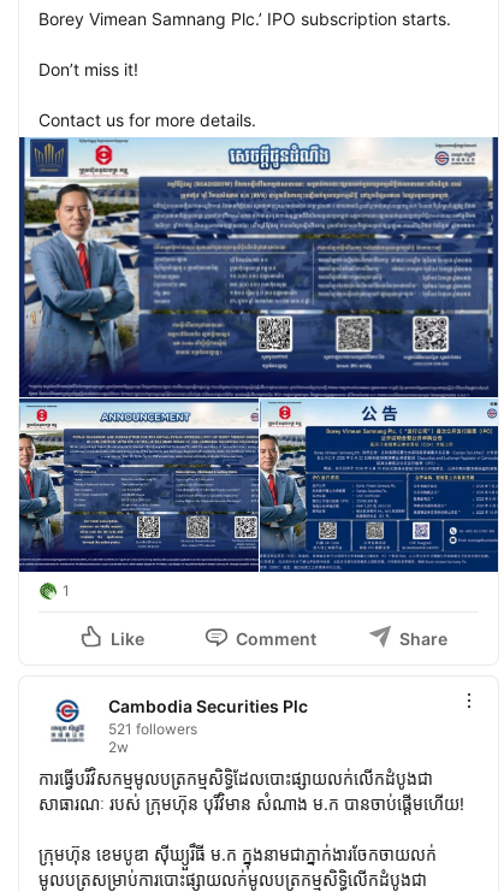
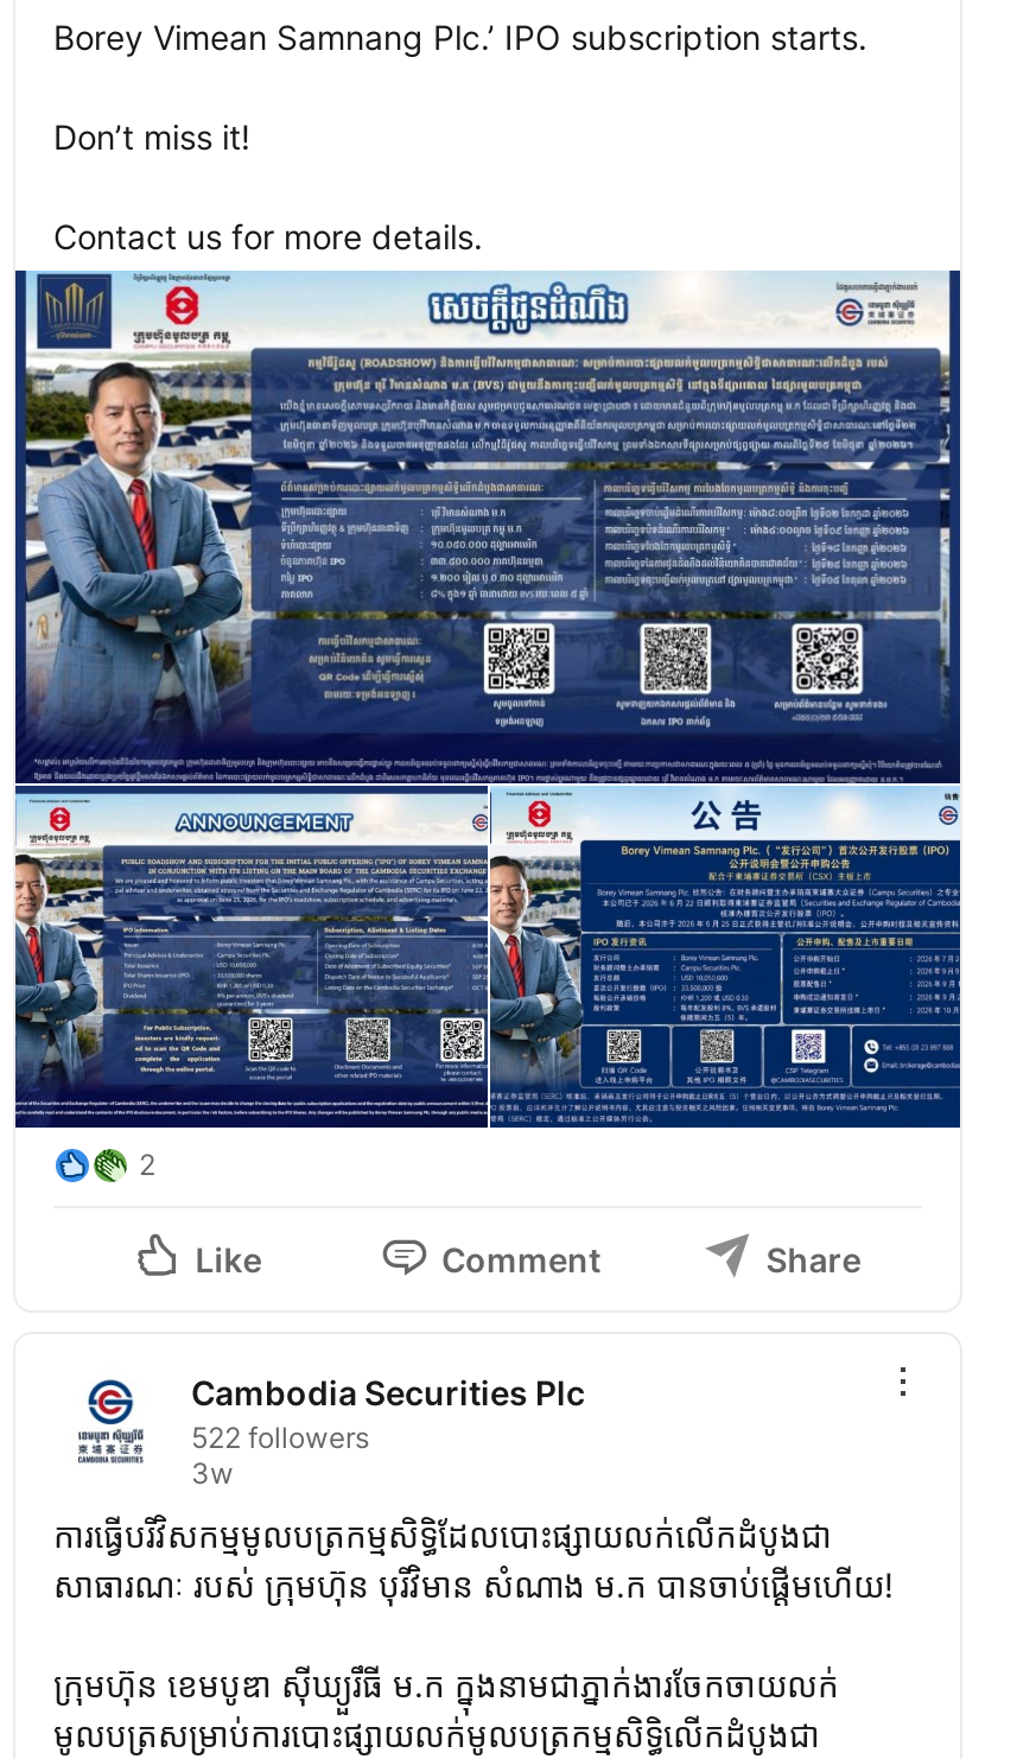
[63,582,70,600] 1 -> [139,1147,155,1183] 2
[108,720,197,756] 521 followers | 2w -> [191,1420,369,1491] 522 followers | 3w

